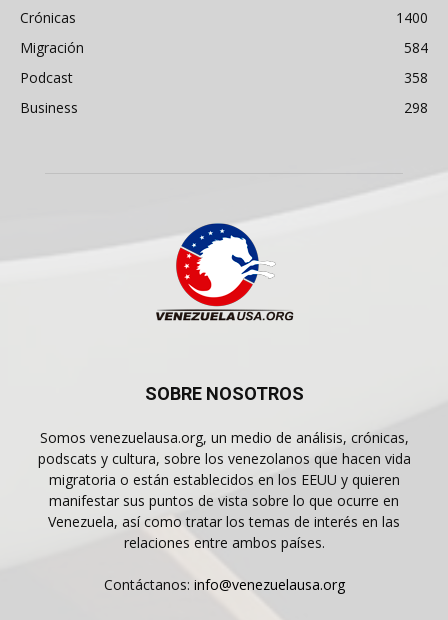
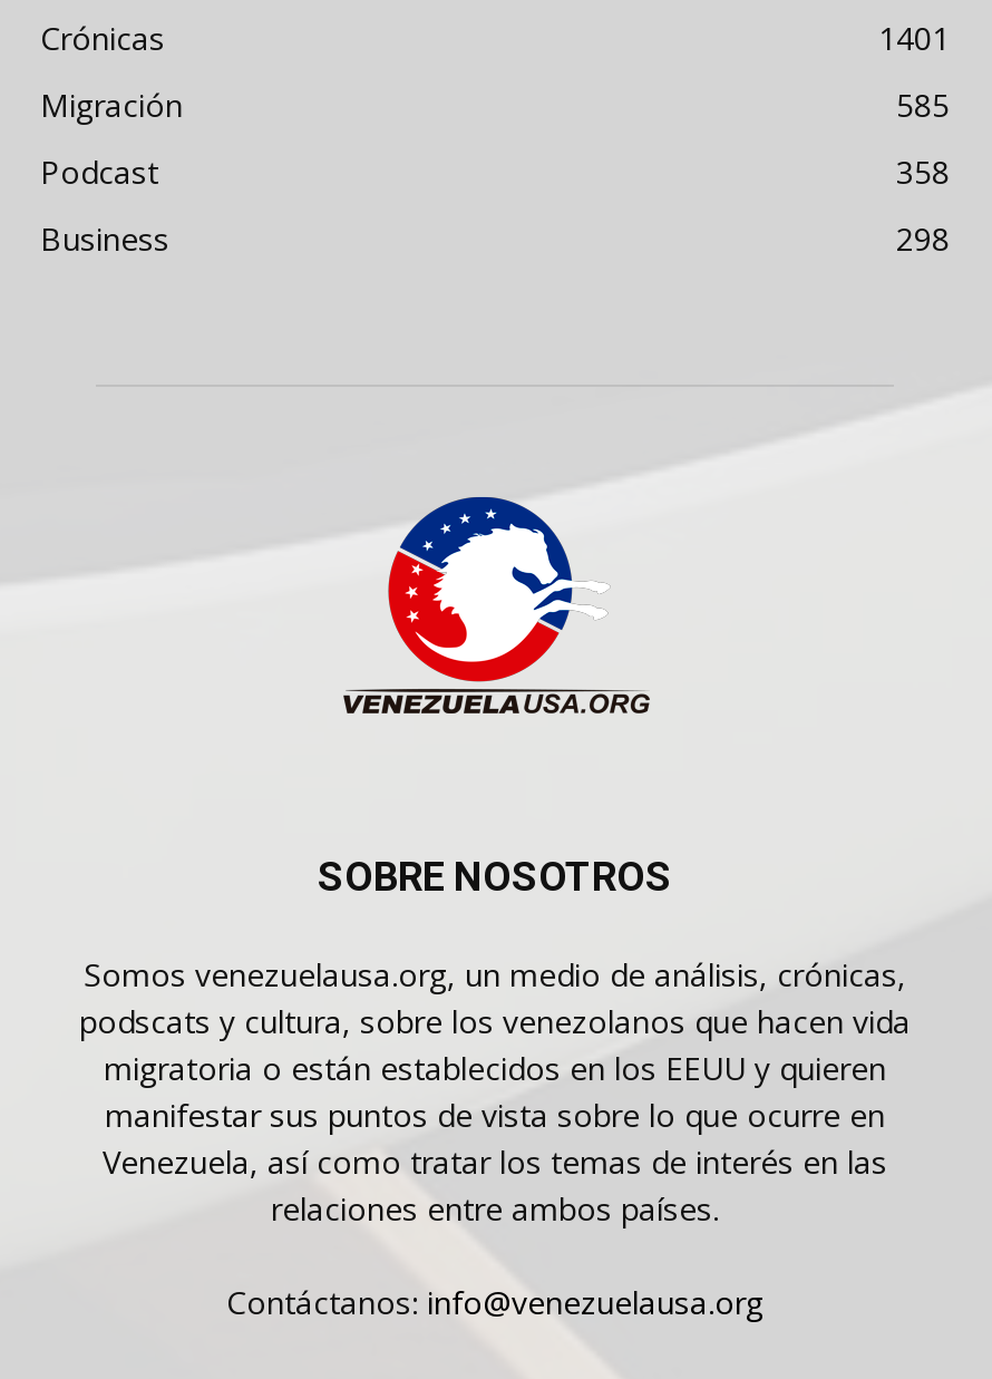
[396,8,428,27] 1400 -> [878,15,950,58] 1401
[404,38,428,57] 584 -> [896,82,950,124] 585

